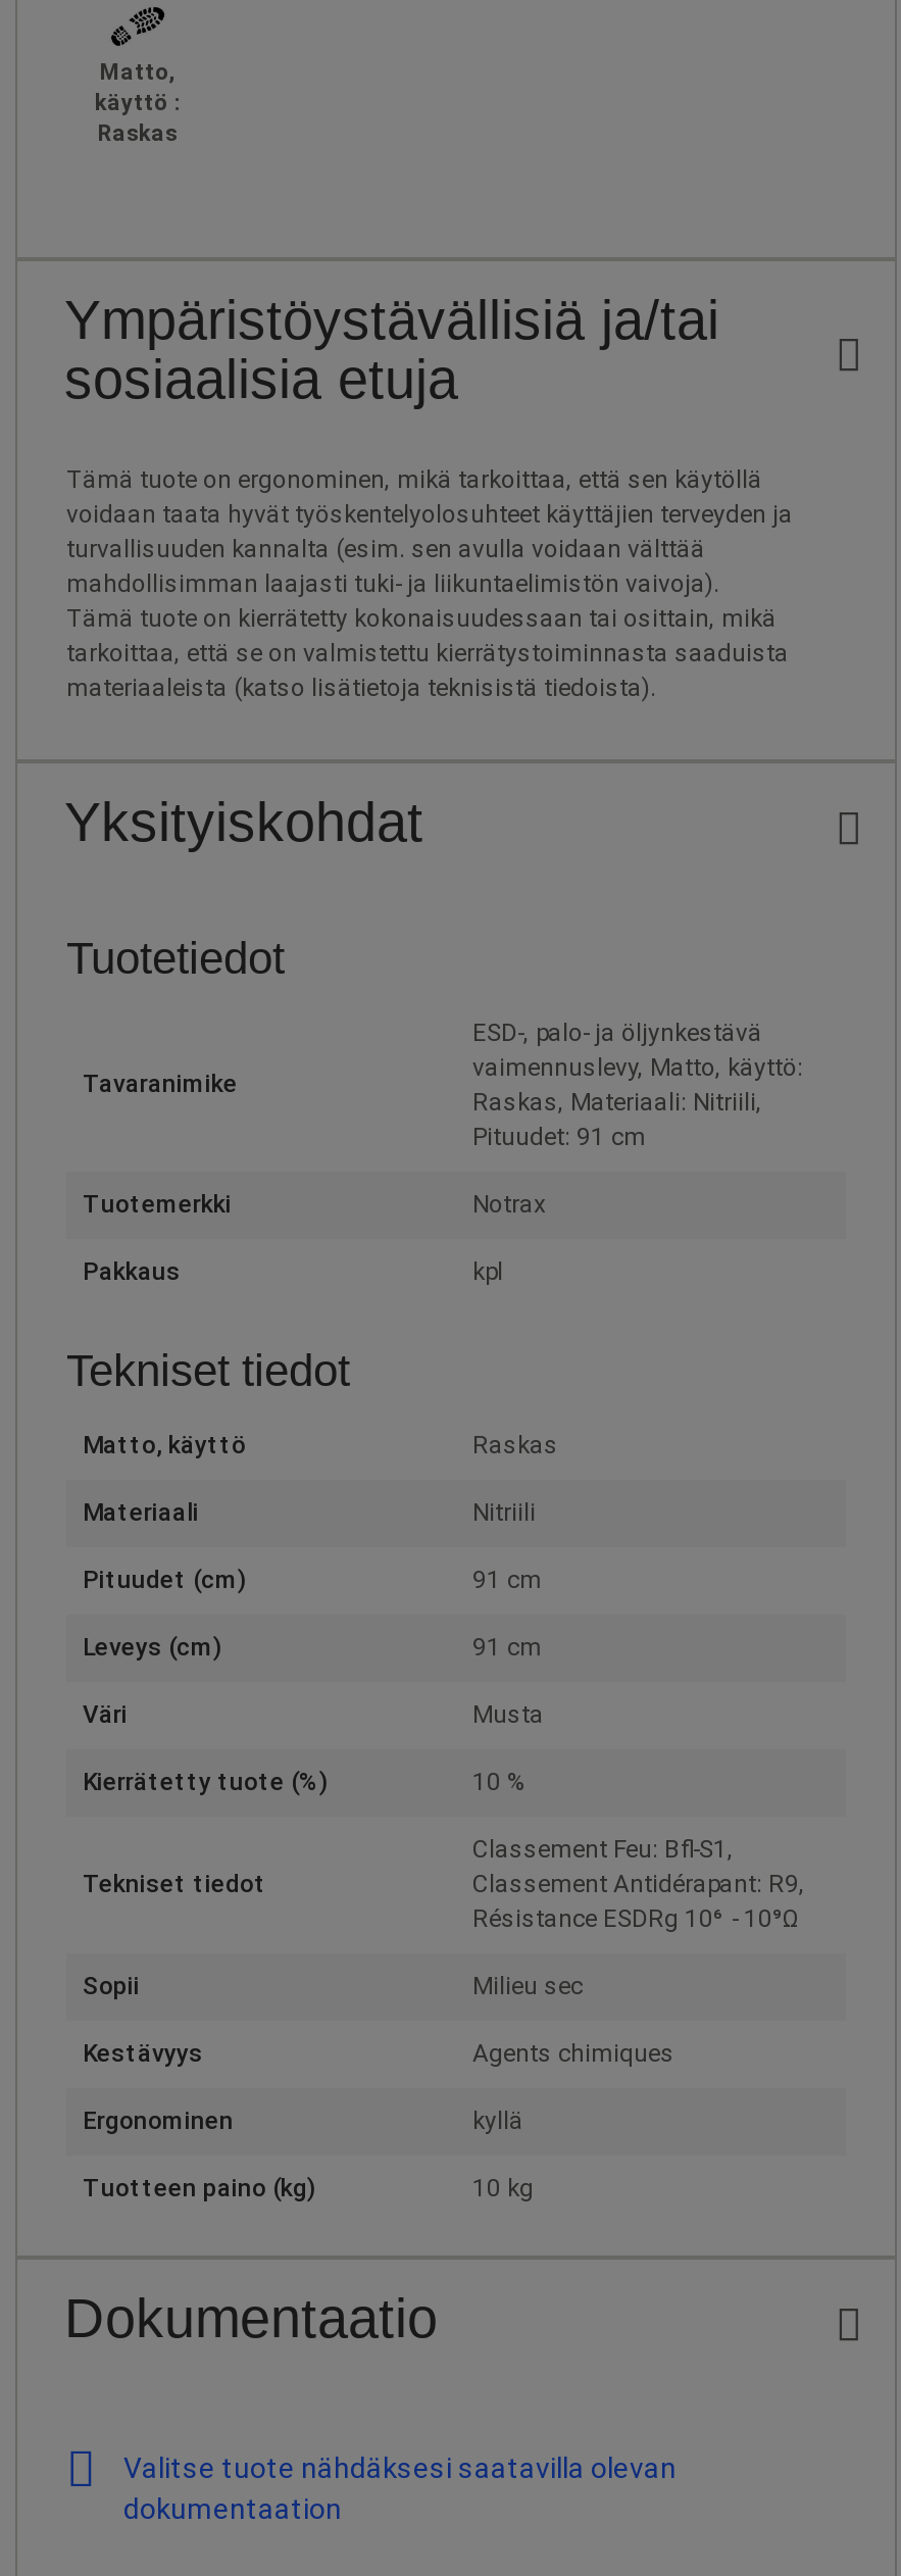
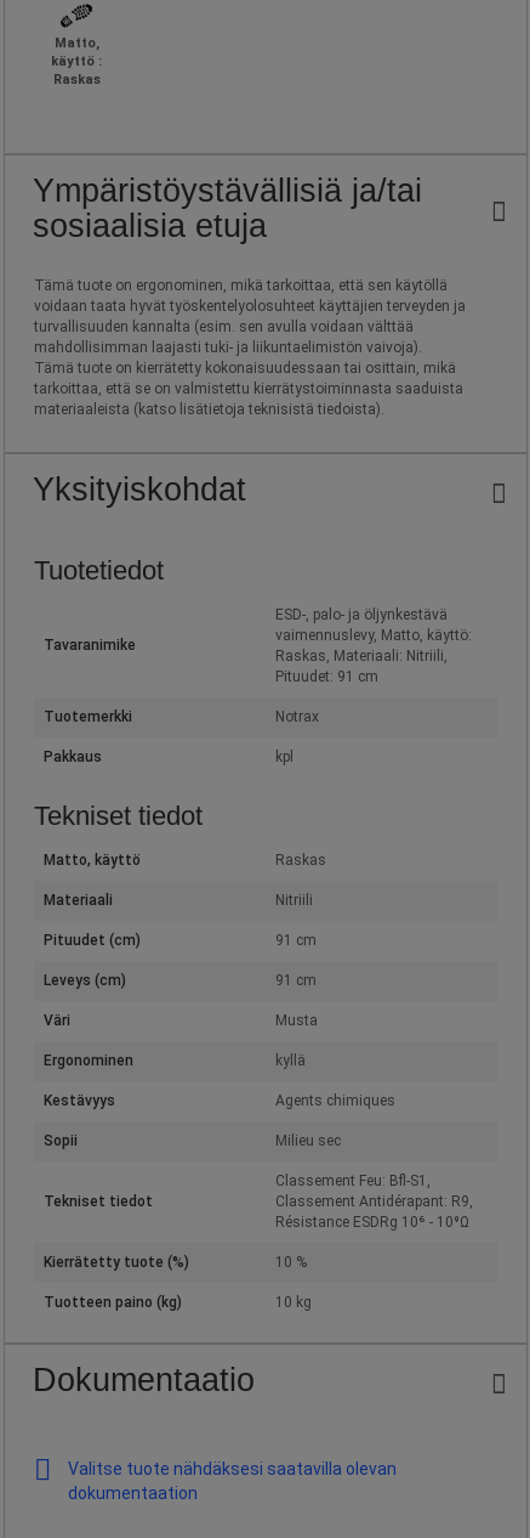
moved [83,1767,525,1796] -> [44,1253,307,1270]: Kierrätetty tuote (%) | 10 %
moved [83,1835,805,1898] -> [44,1172,473,1210]: Tekniset tiedot | Classement Feu: Bfl-S1, | Classement Antidérapant: R9,
moved [83,1971,674,2135] -> [44,1052,395,1149]: Ergonominen | kyllä | Kestävyys | Agents chimiques | Sopii | Milieu sec

